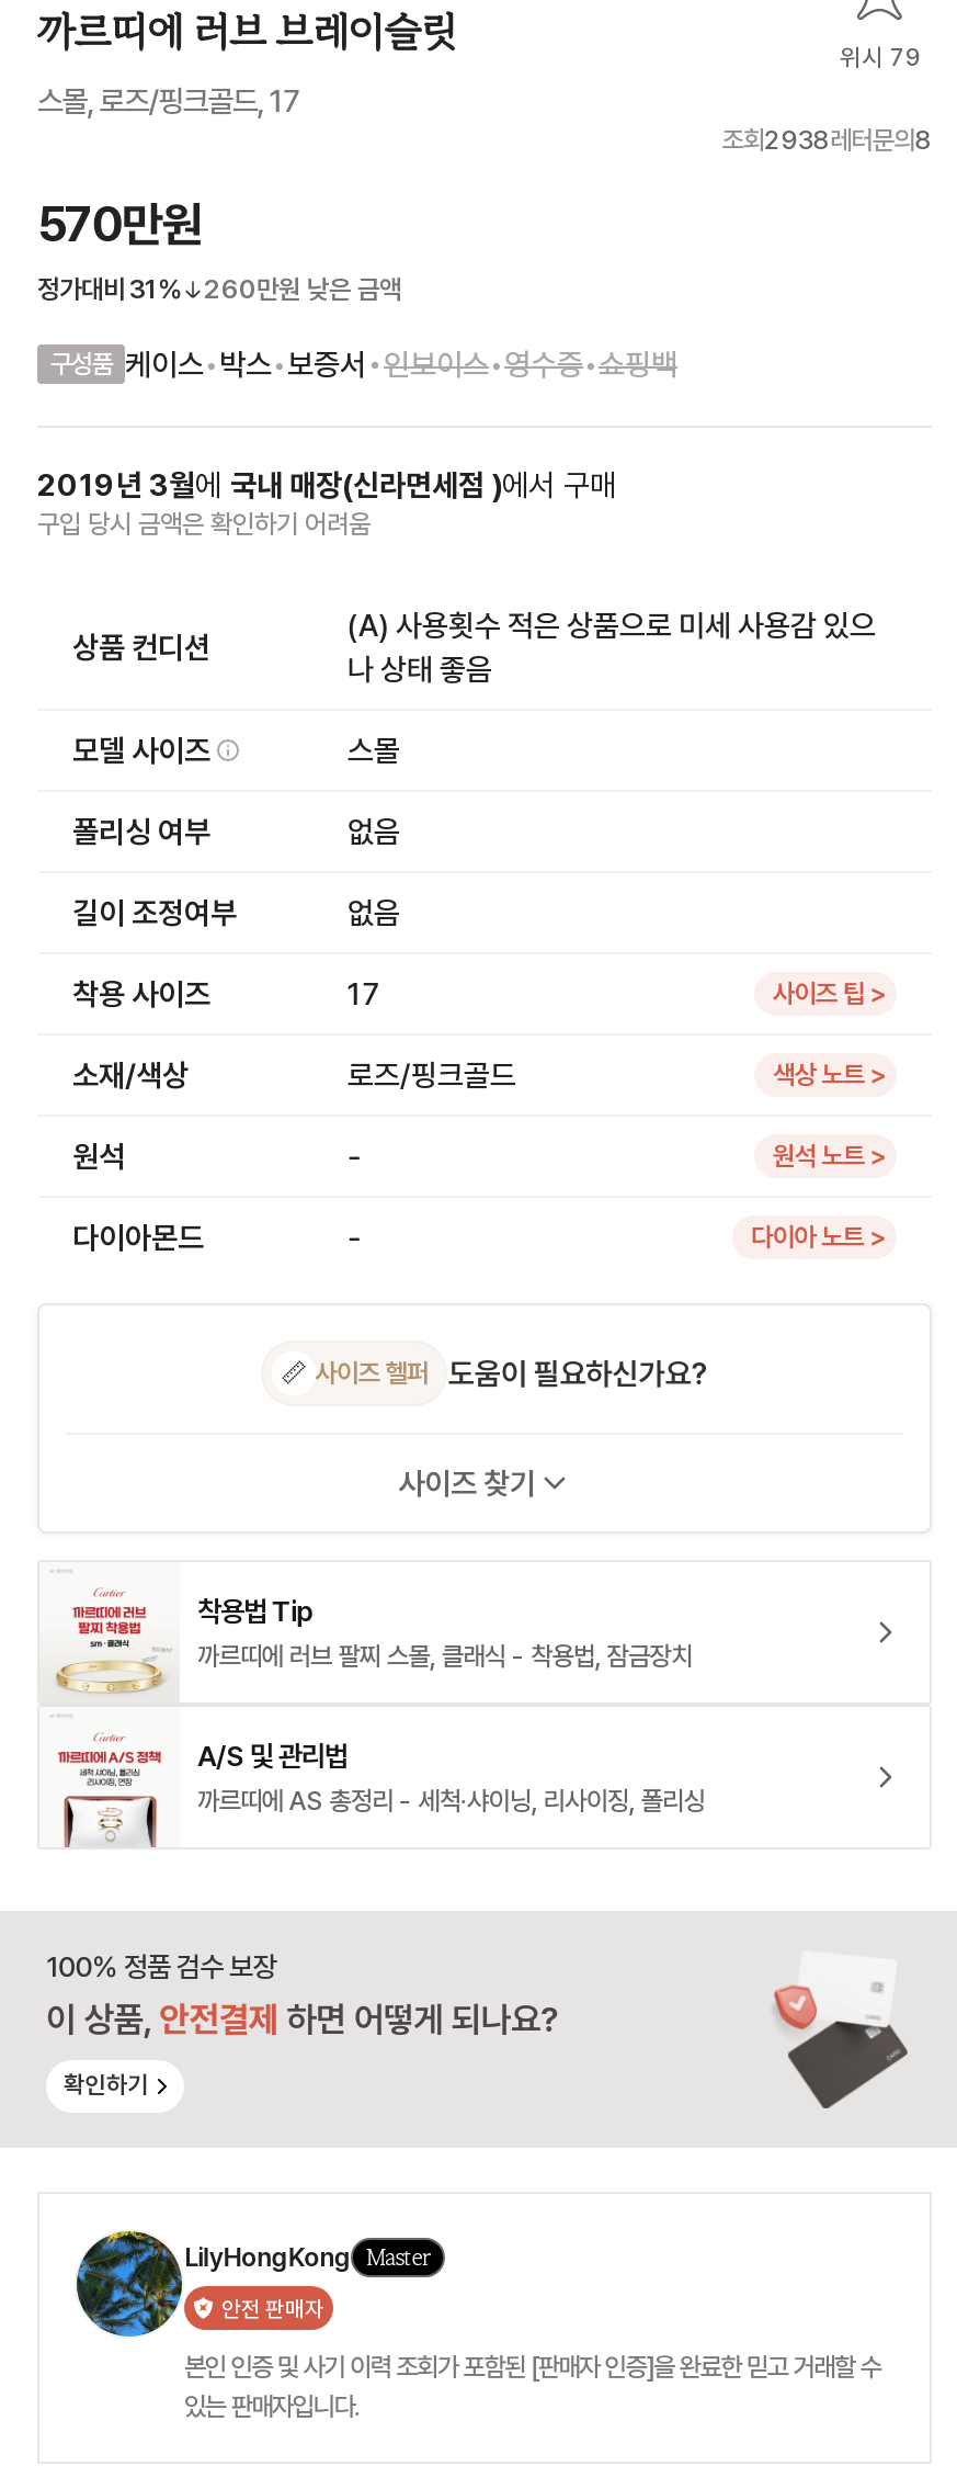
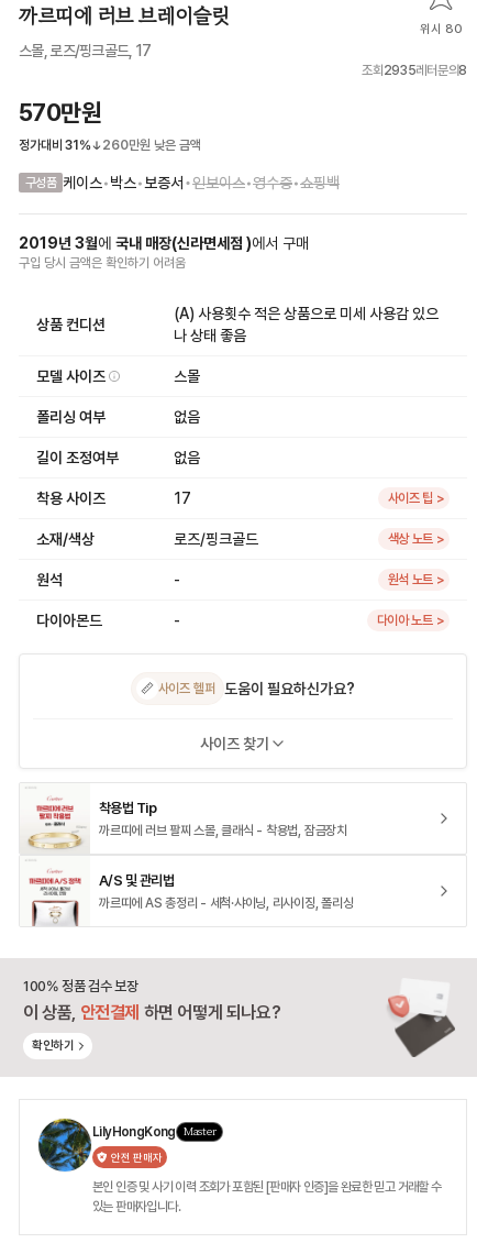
[840,43,923,72] 위시 79 -> [420,22,463,36] 위시 80
[722,125,932,156] 조회2938레터문의8 -> [362,63,467,78] 조회2935레터문의8

